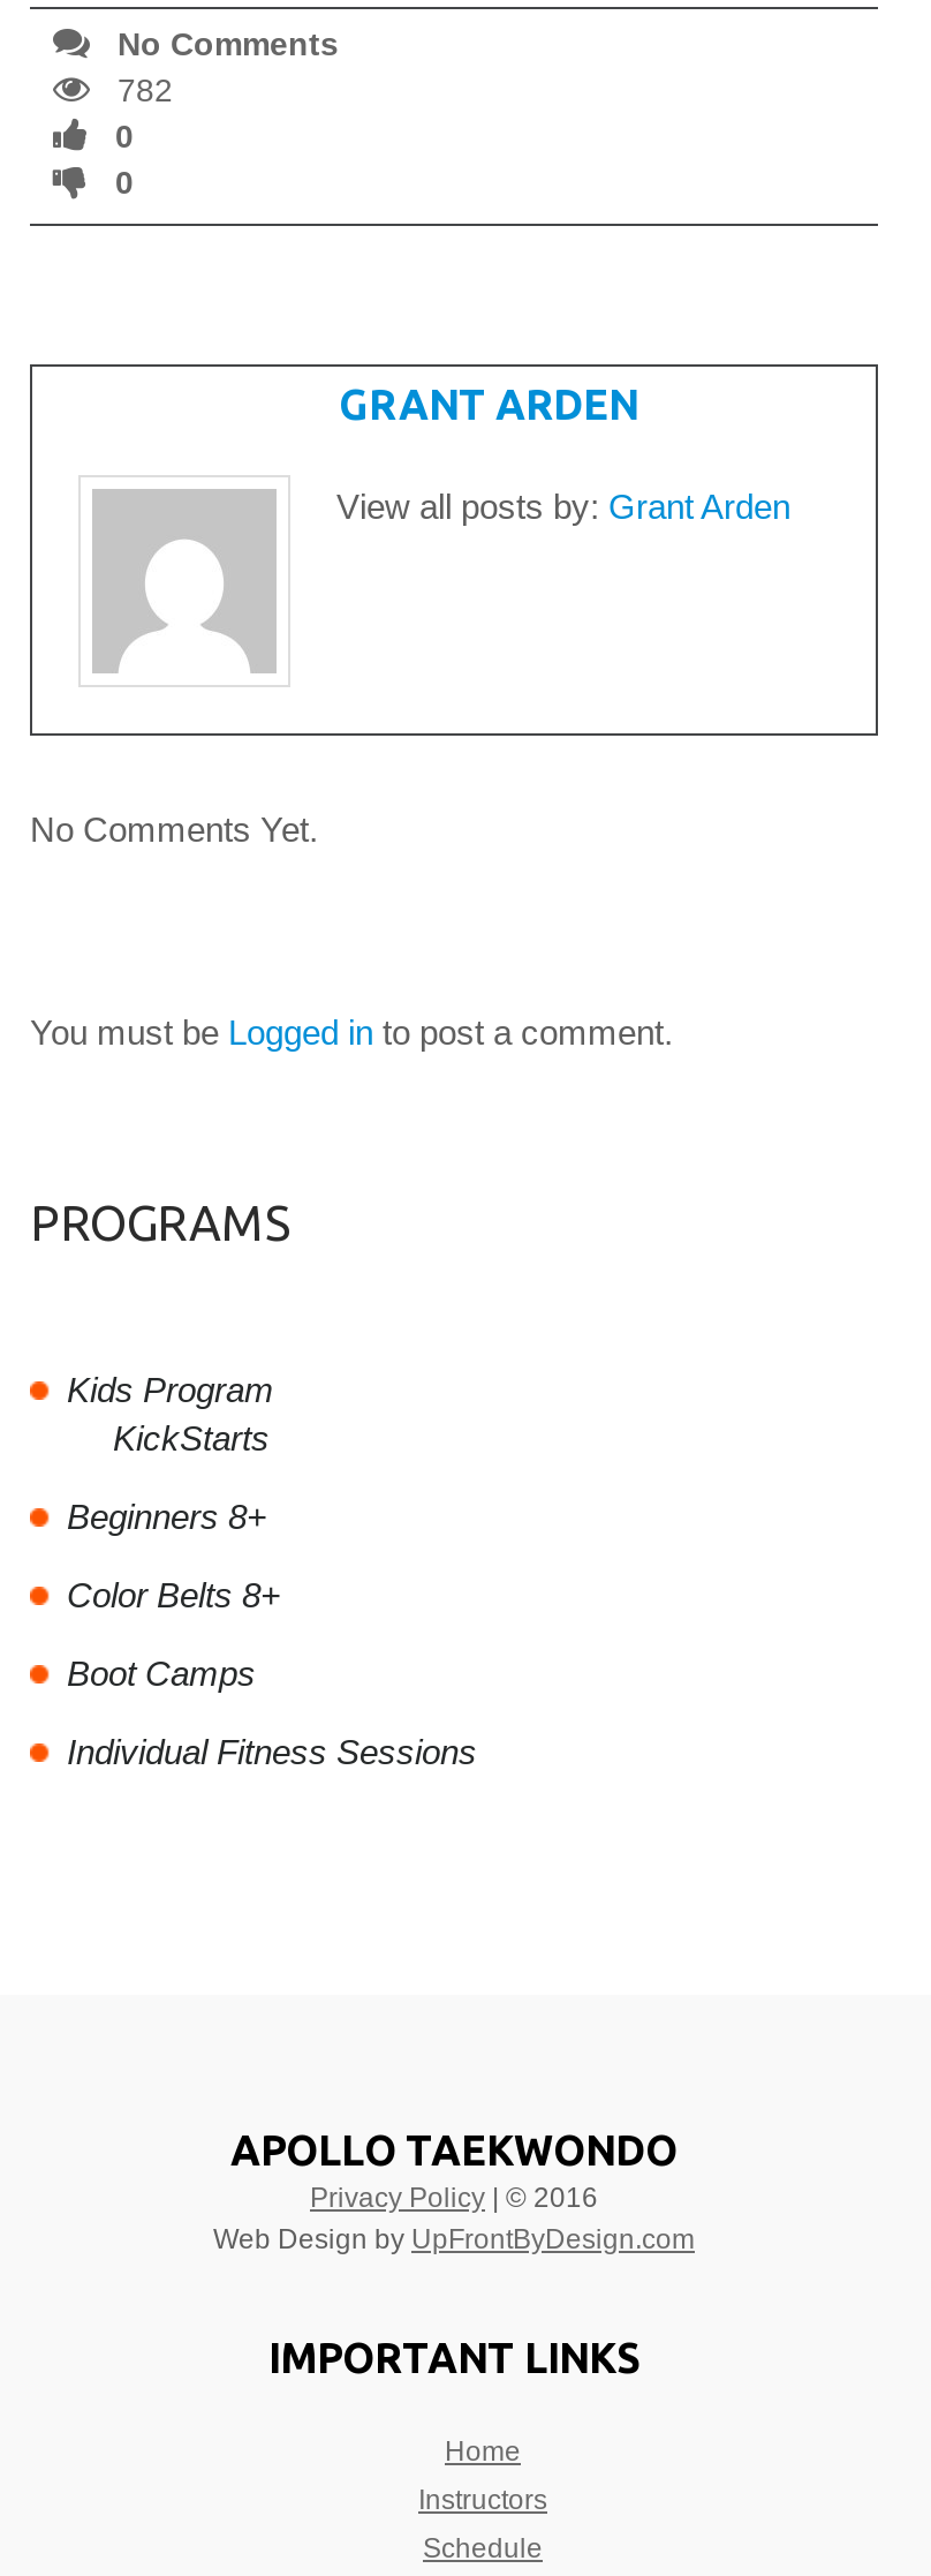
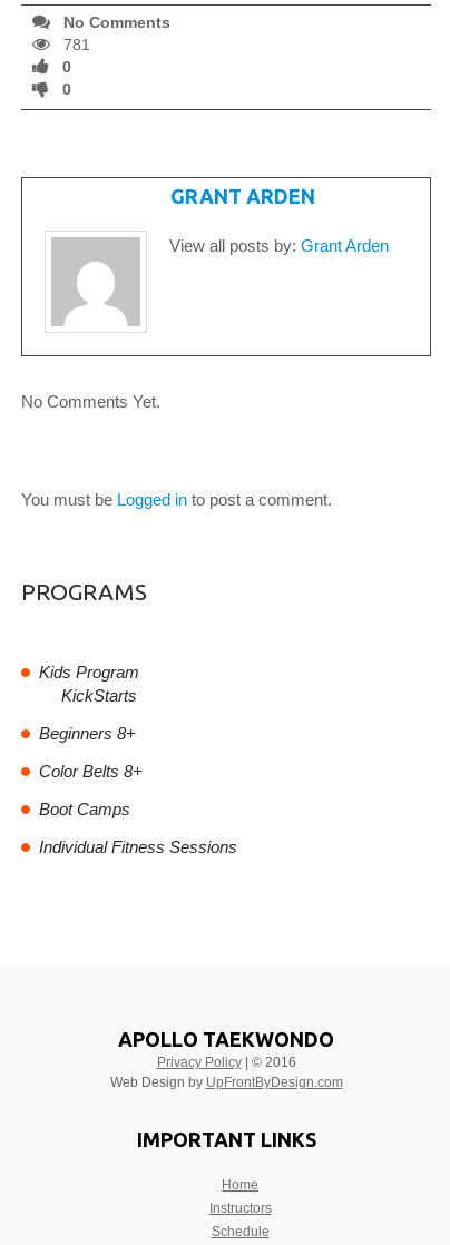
[108,75,173,110] 782 -> [59,37,90,54] 781

